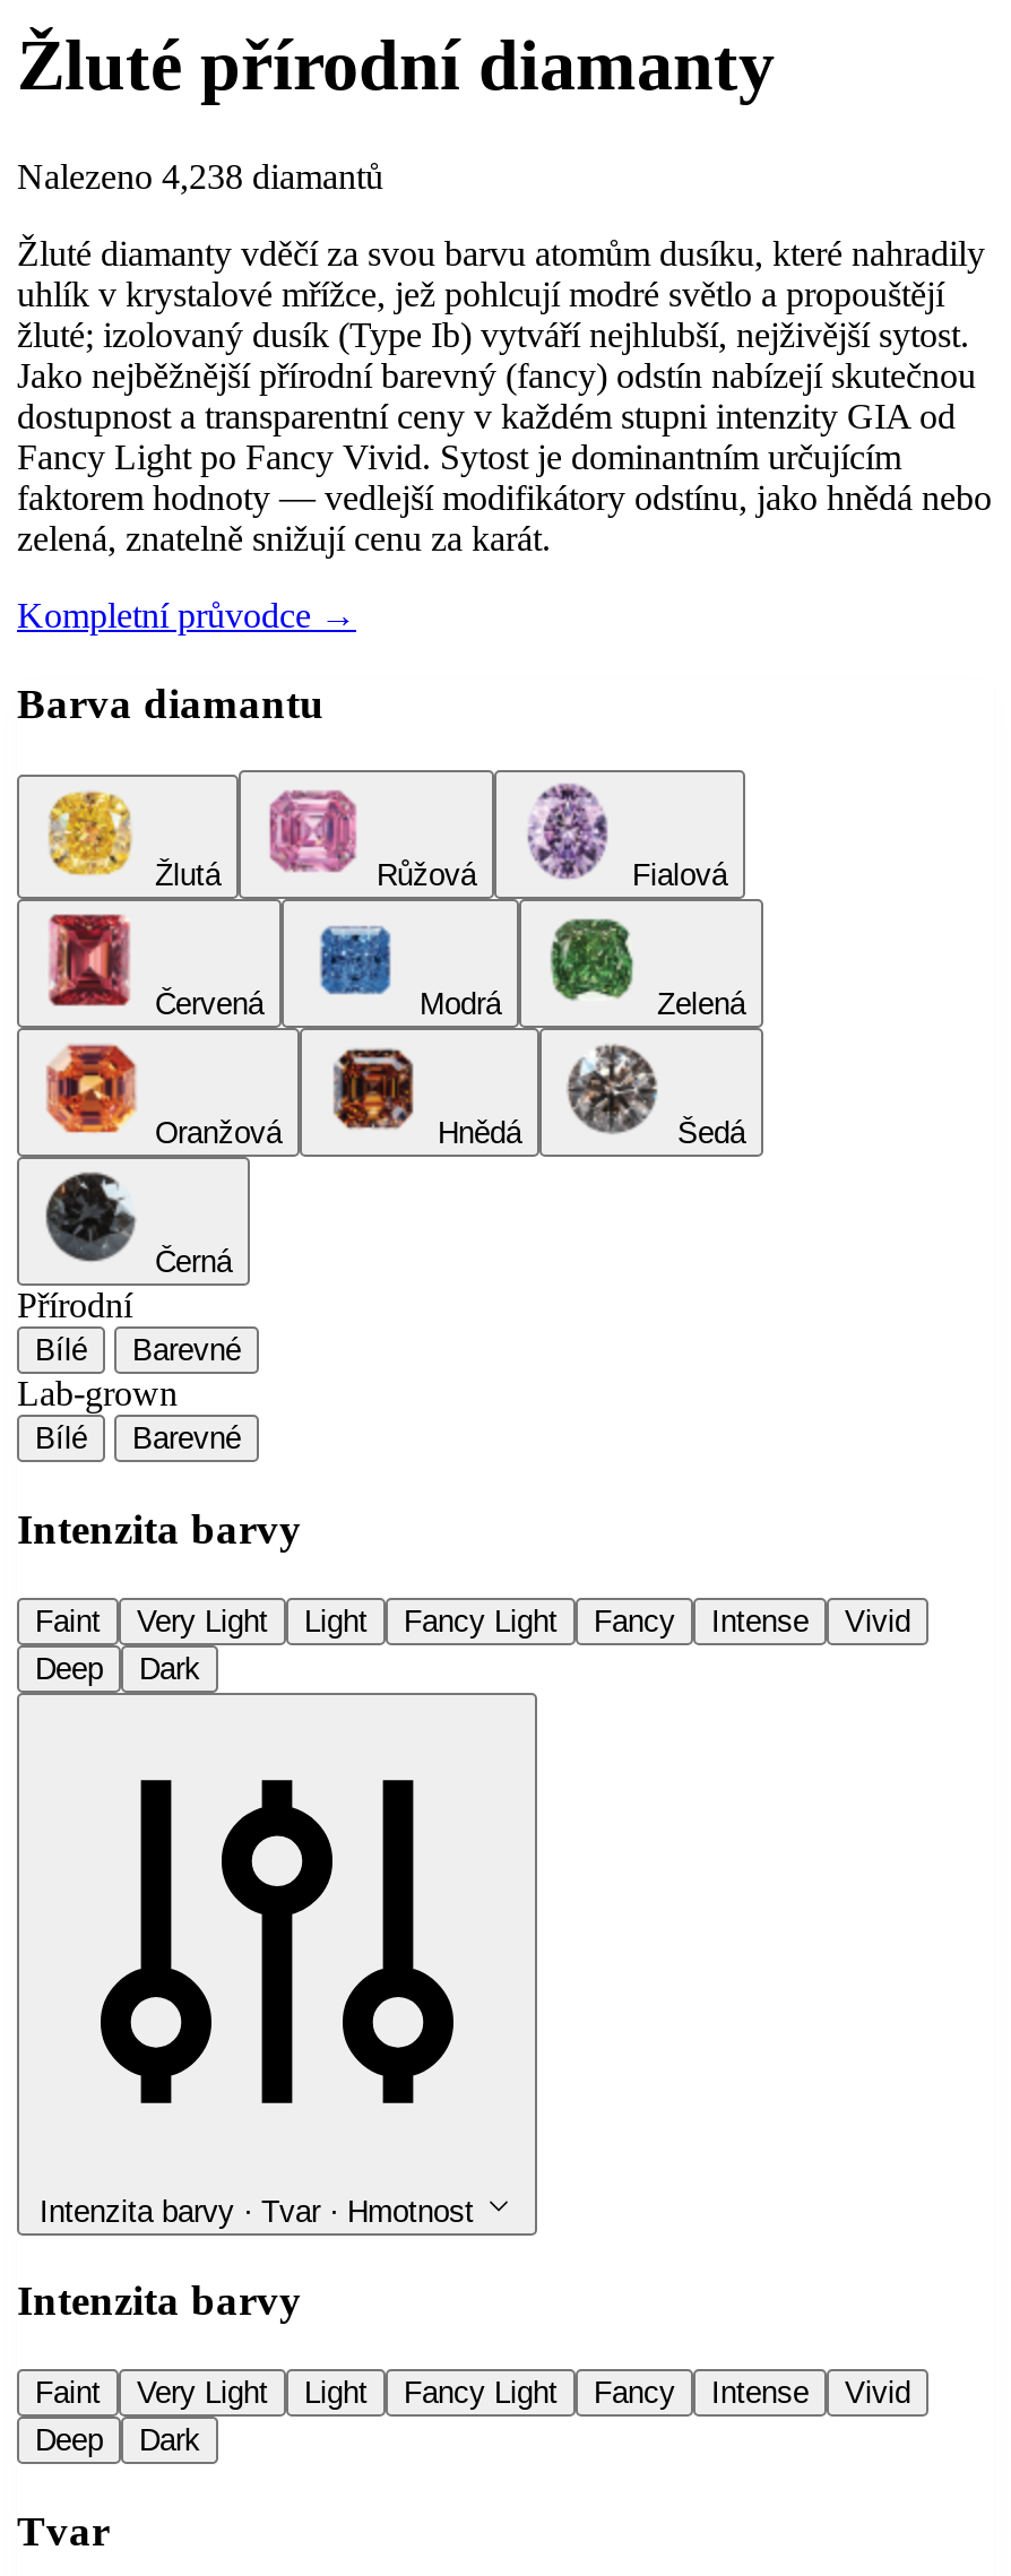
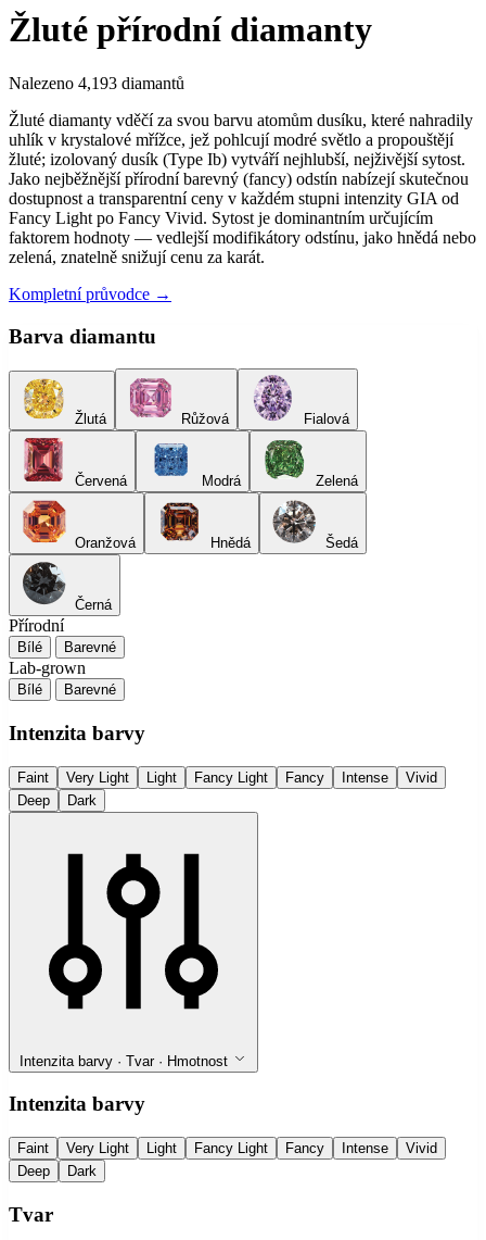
[17,157,383,195] Nalezeno 4,238 diamantů -> [9,74,184,92] Nalezeno 4,193 diamantů

